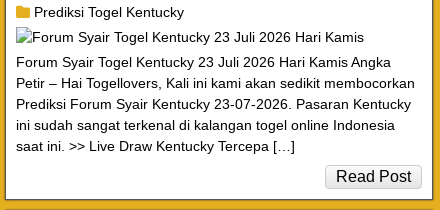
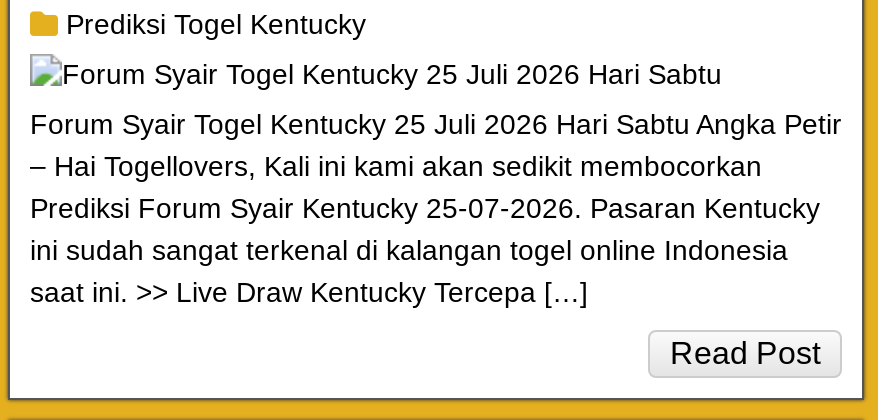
[16,54,415,112] Forum Syair Togel Kentucky 23 Juli 2026 Hari Kamis Angka | Petir – Hai Togellovers, Kali ini kami akan sedikit membocorkan | Prediksi Forum Syair Kentucky 23-07-2026. Pasaran Kentucky -> [30,109,842,225] Forum Syair Togel Kentucky 25 Juli 2026 Hari Sabtu Angka Petir | – Hai Togellovers, Kali ini kami akan sedikit membocorkan | Prediksi Forum Syair Kentucky 25-07-2026. Pasaran Kentucky

